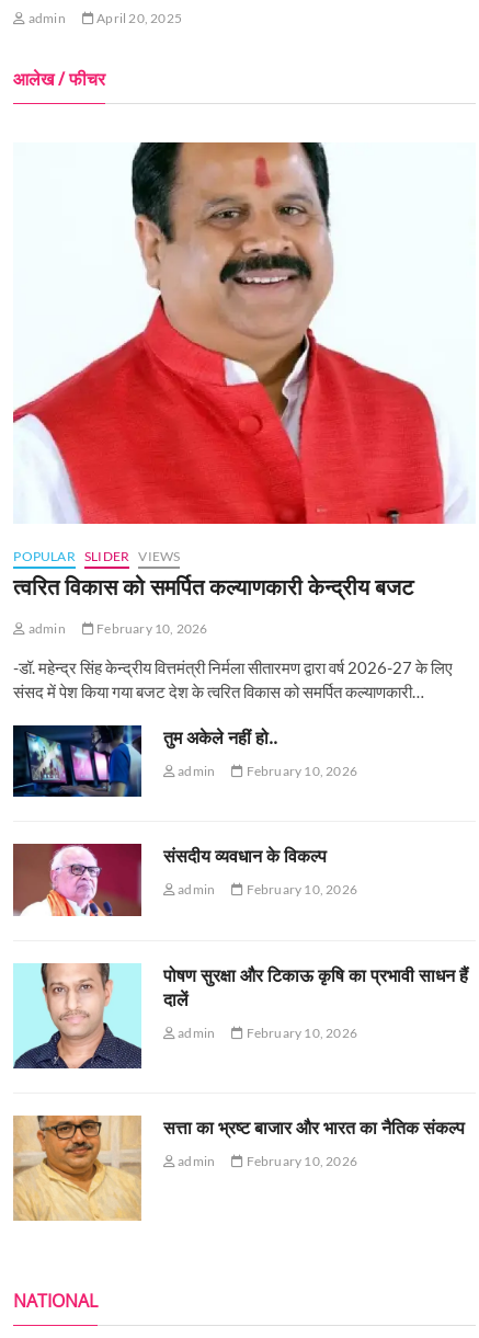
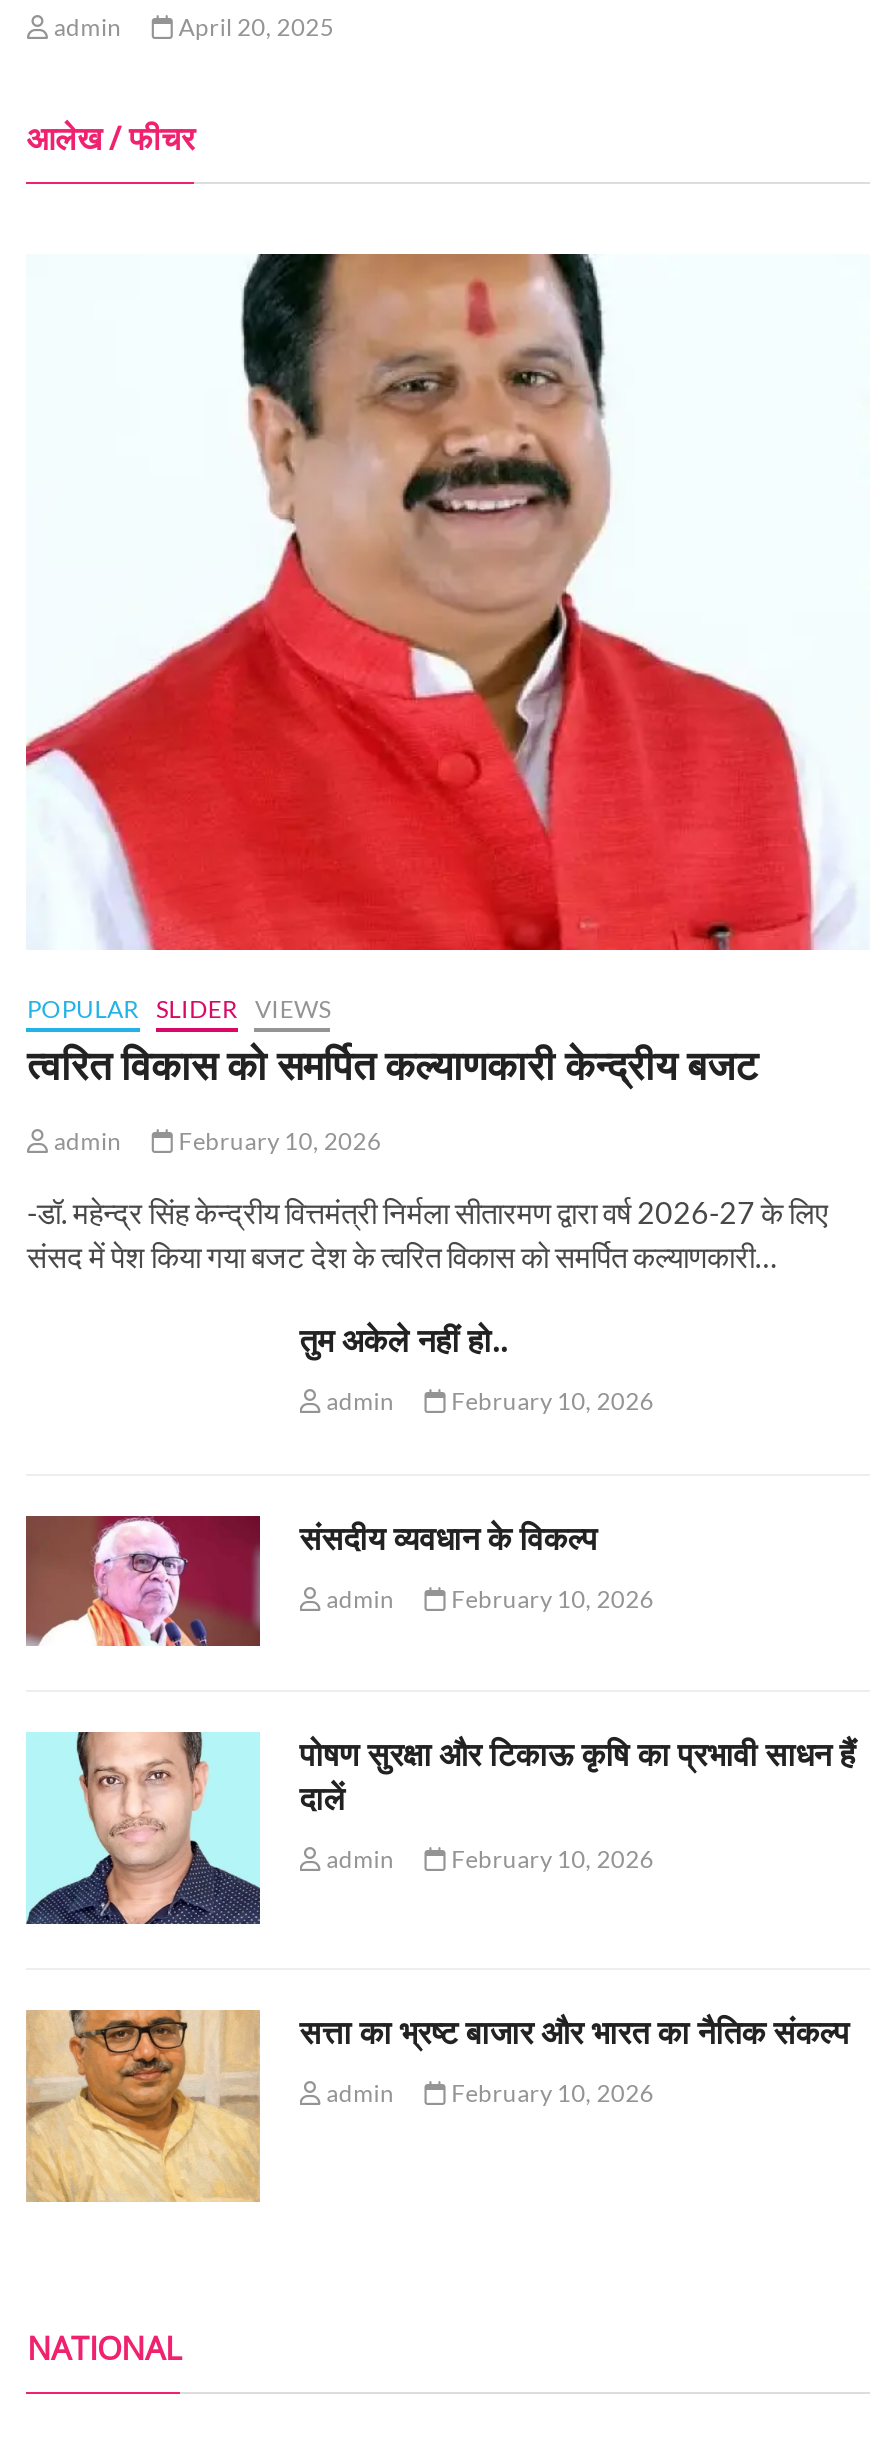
[12,724,142,798] [image] -> none

